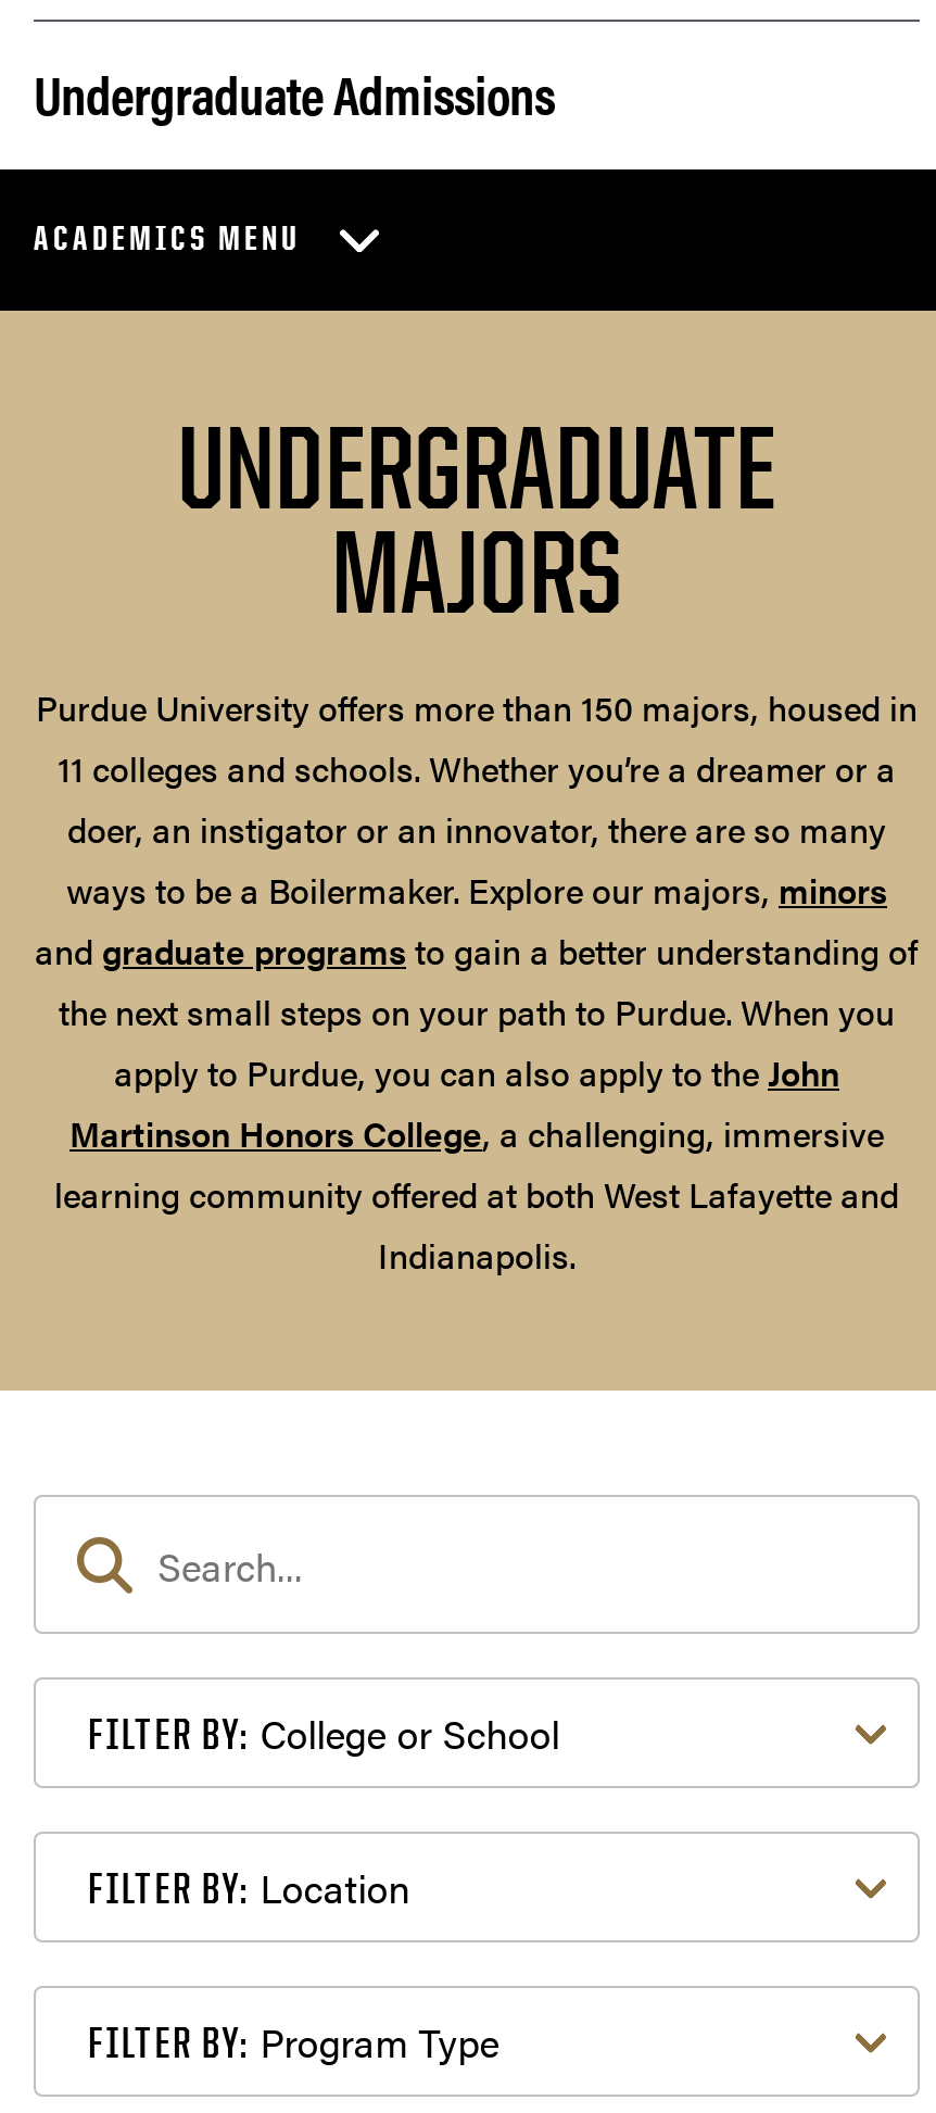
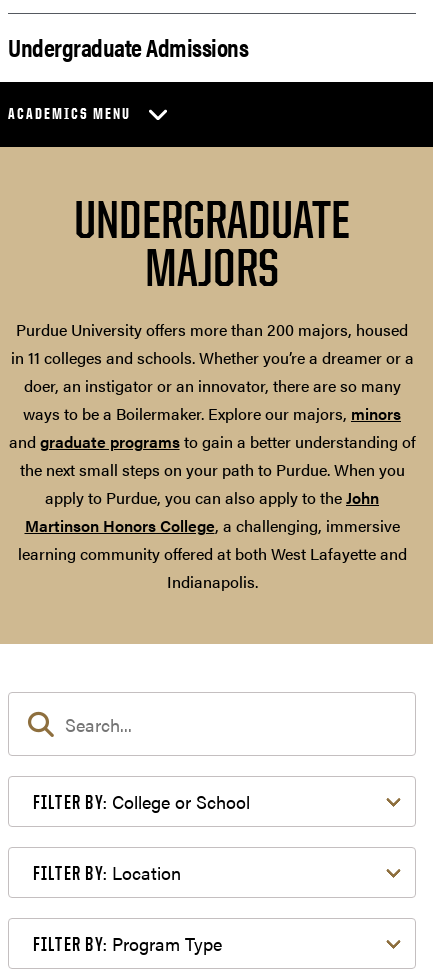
[36,683,918,793] Purdue University offers more than 150 majors, housed in | 11 colleges and schools. Whether you’re a dreamer or a -> [10,318,413,369] Purdue University offers more than 200 majors, housed | in 11 colleges and schools. Whether you’re a dreamer or a

